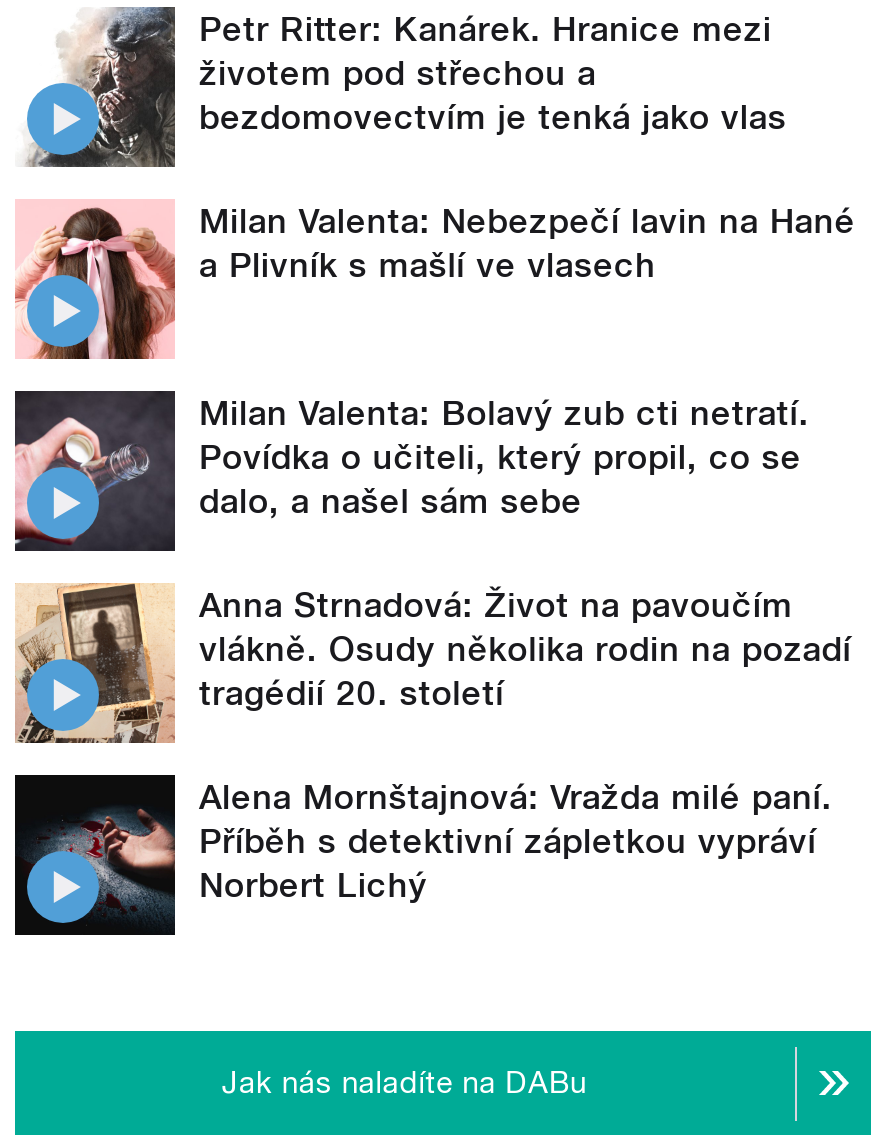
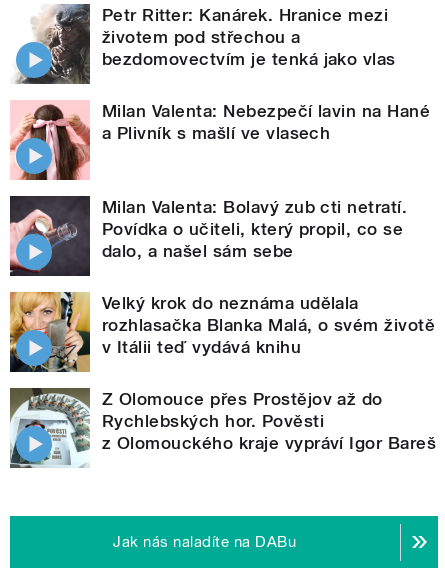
[15,583,851,745] [image] | Anna Strnadová: Život na pavoučím | vlákně. Osudy několika rodin na pozadí | tragédií 20. století -> [9,291,435,373] [image] | Velký krok do neznáma udělala | rozhlasačka Blanka Malá, o svém životě | v Itálii teď vydává knihu
[13,777,833,937] [image] | Alena Mornštajnová: Vražda milé paní. | Příběh s detektivní zápletkou vypráví | Norbert Lichý -> [9,388,436,468] [image] | Z Olomouce přes Prostějov až do | Rychlebských hor. Pověsti | z Olomouckého kraje vypráví Igor Bareš

